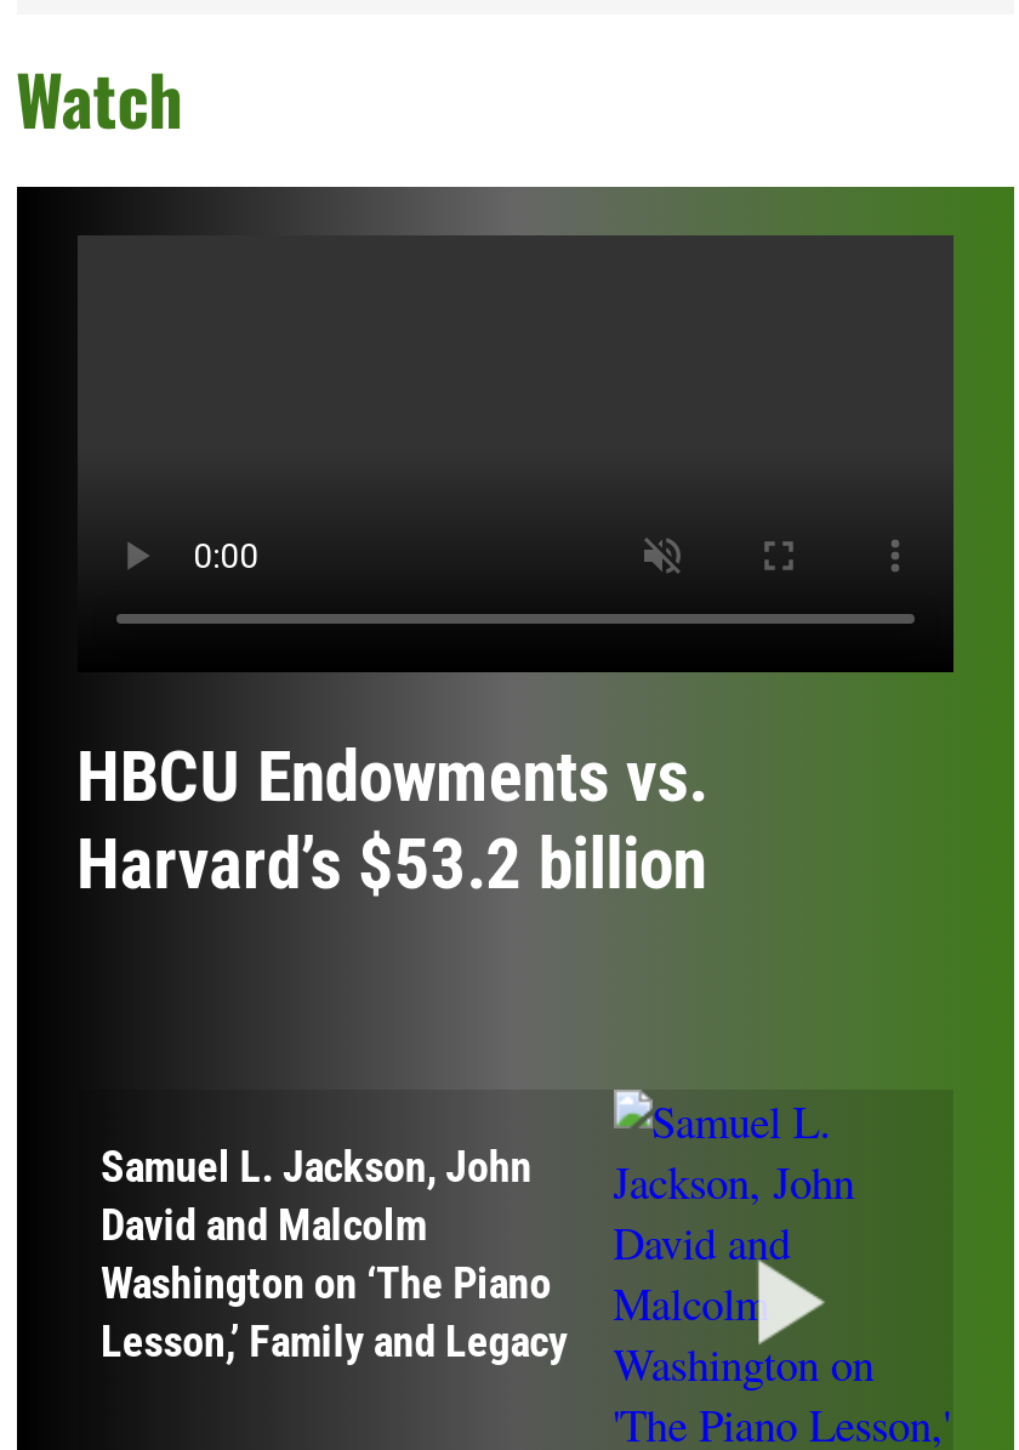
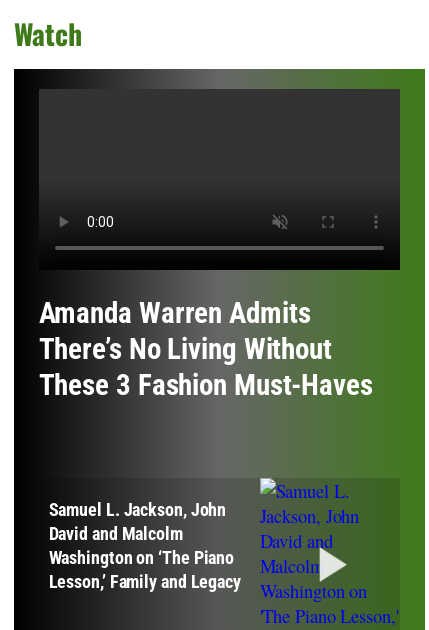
[76,736,707,906] HBCU Endowments vs. | Harvard’s $53.2 billion -> [38,296,373,402] Amanda Warren Admits | There’s No Living Without | These 3 Fashion Must-Haves

